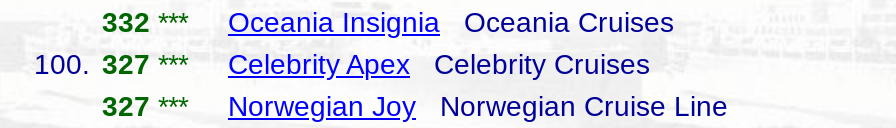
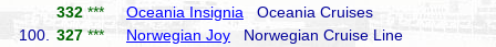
[102,48,650,122] Celebrity Apex Celebrity Cruises | 327 *** -> none

